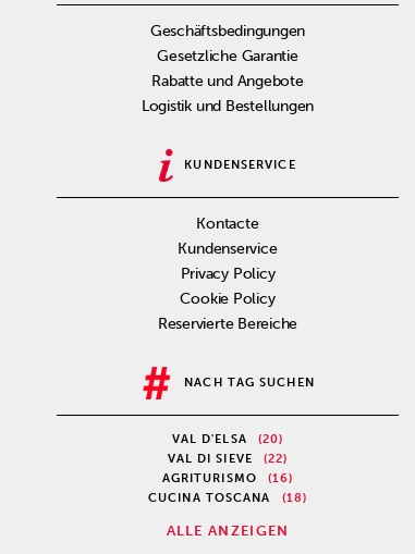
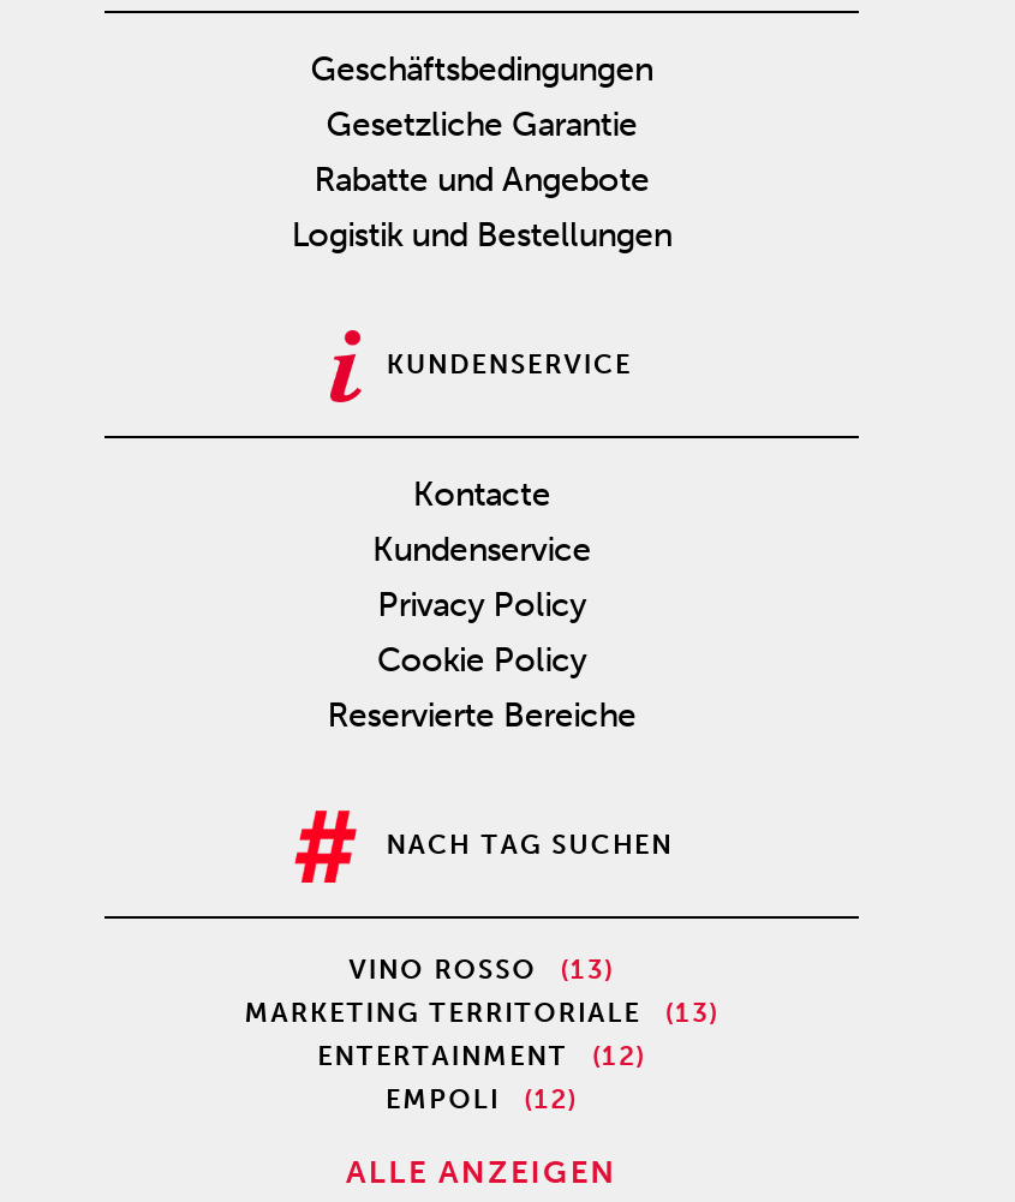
[148,432,307,505] VAL D'ELSA | (20) | VAL DI SIEVE | (22) | AGRITURISMO | (16) | CUCINA TOSCANA | (18) -> [244,955,719,1116] VINO ROSSO | (13) | MARKETING TERRITORIALE | (13) | ENTERTAINMENT | (12) | EMPOLI | (12)

